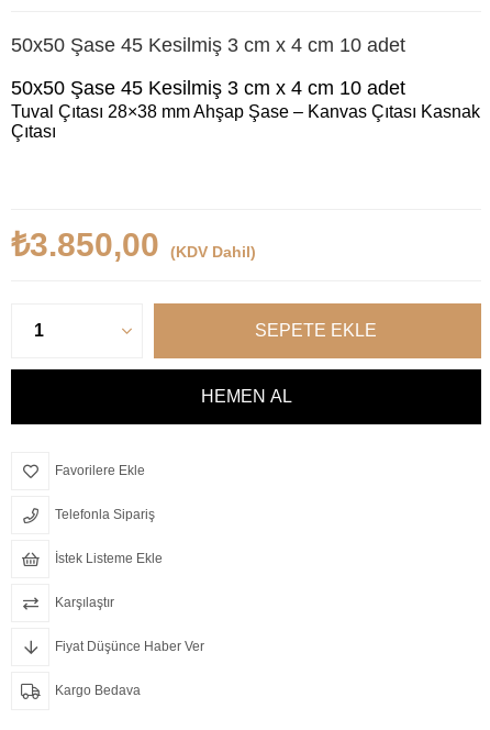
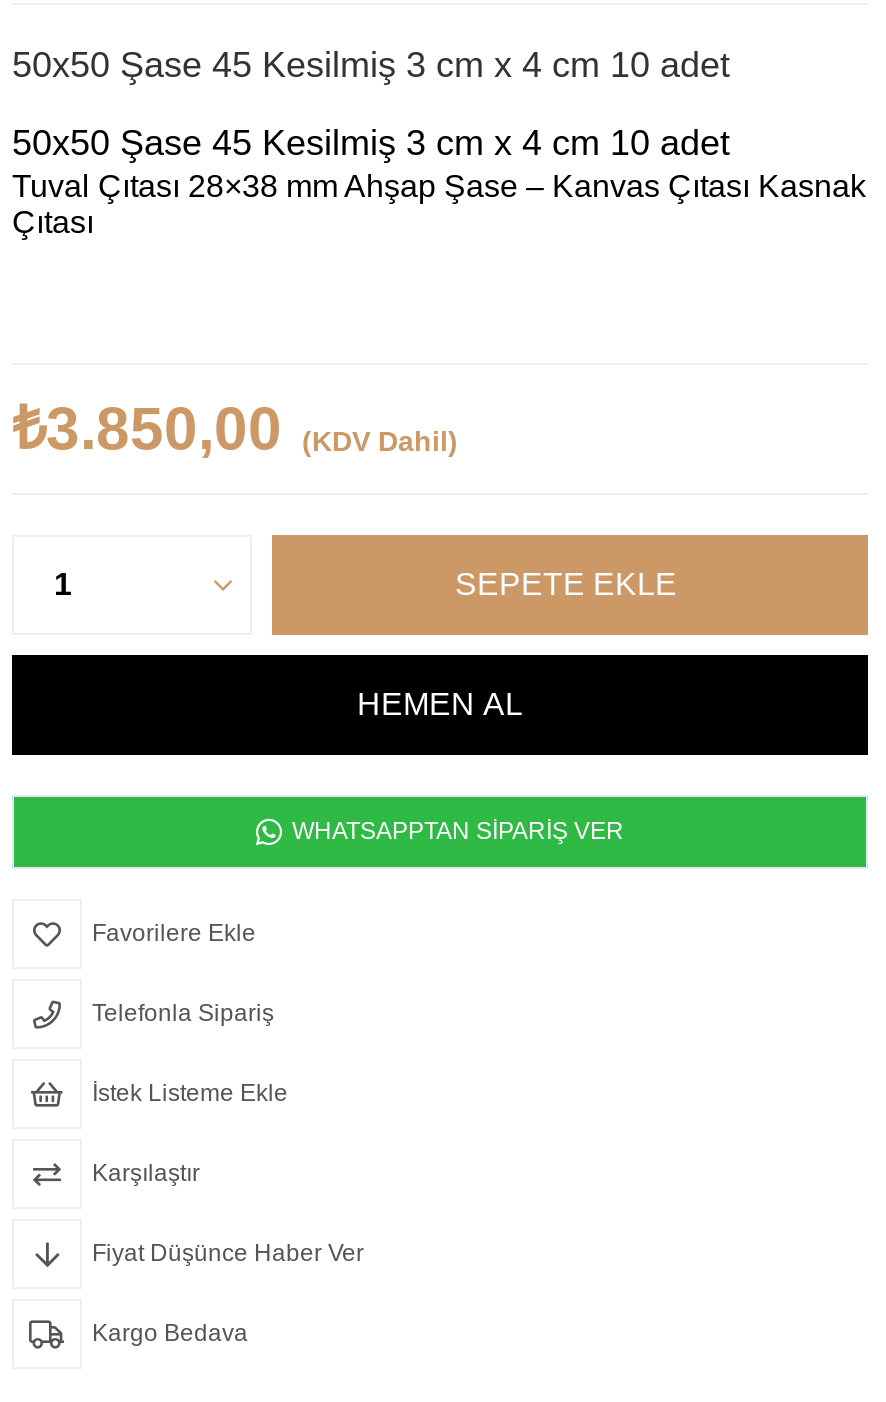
none -> [286,818,624,846] WHATSAPPTAN SİPARİŞ VER

